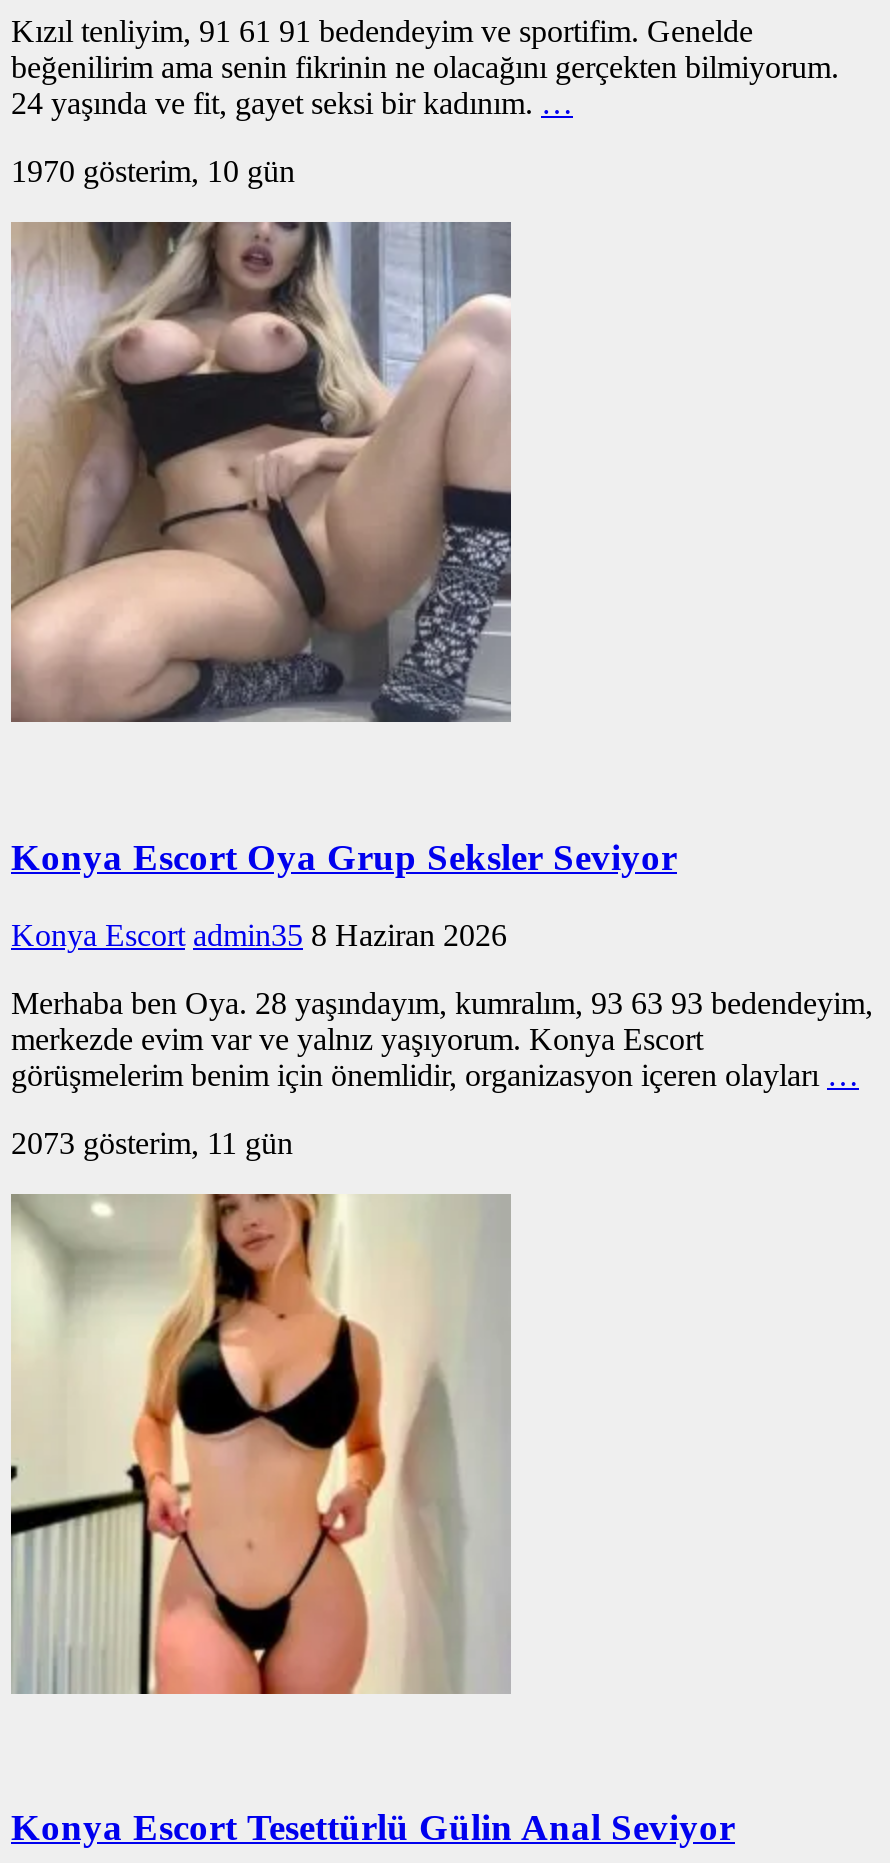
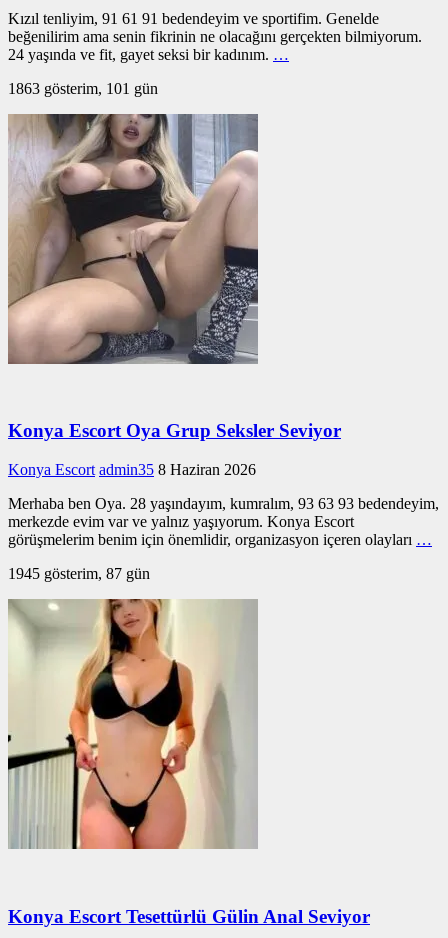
[11,154,295,188] 1970 gösterim, 10 gün -> [8,80,158,97] 1863 gösterim, 101 gün
[11,1125,293,1159] 2073 gösterim, 11 gün -> [8,565,150,582] 1945 gösterim, 87 gün

